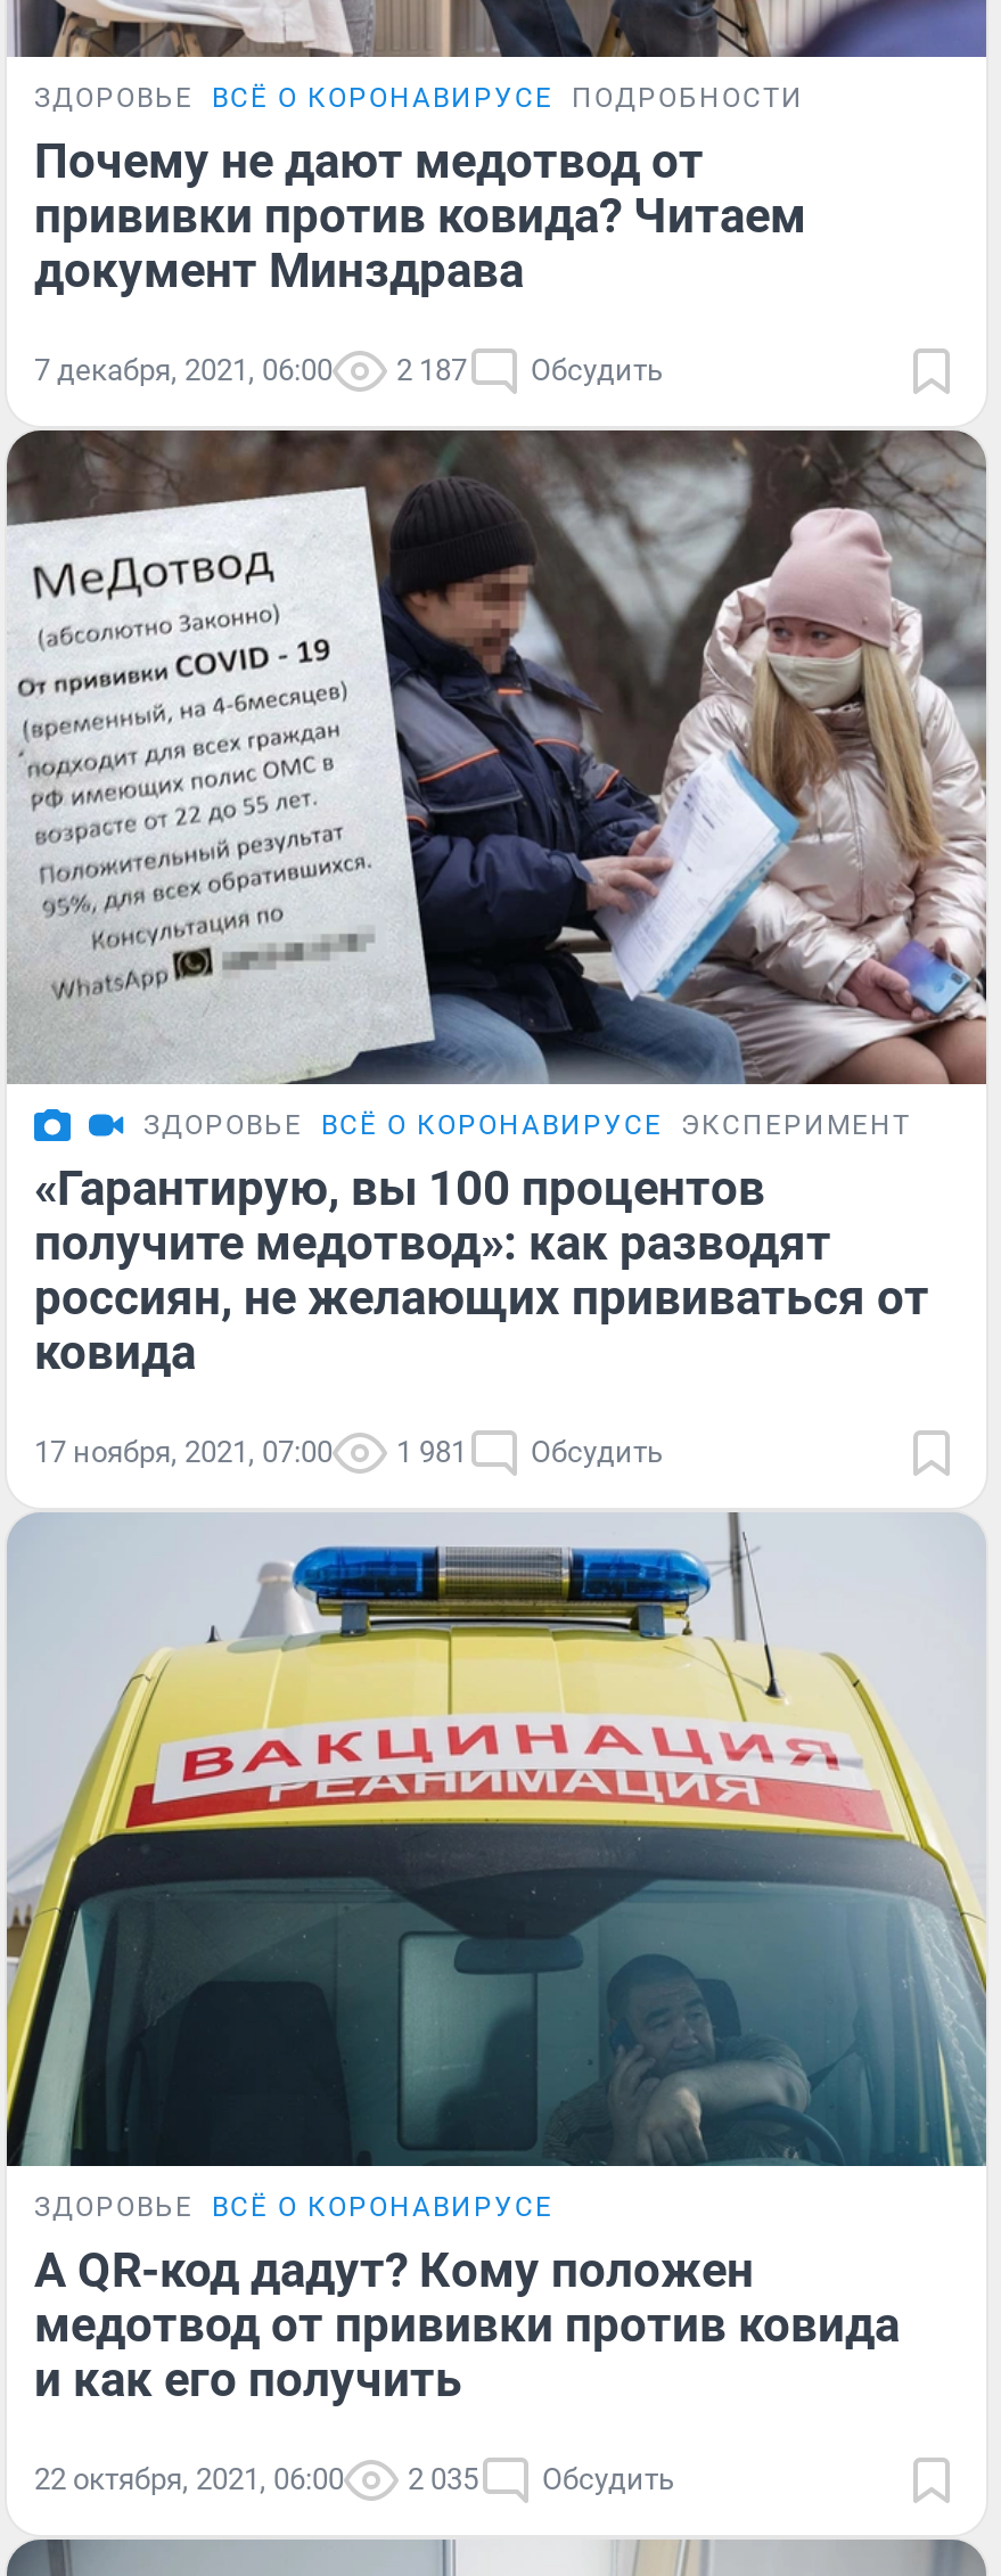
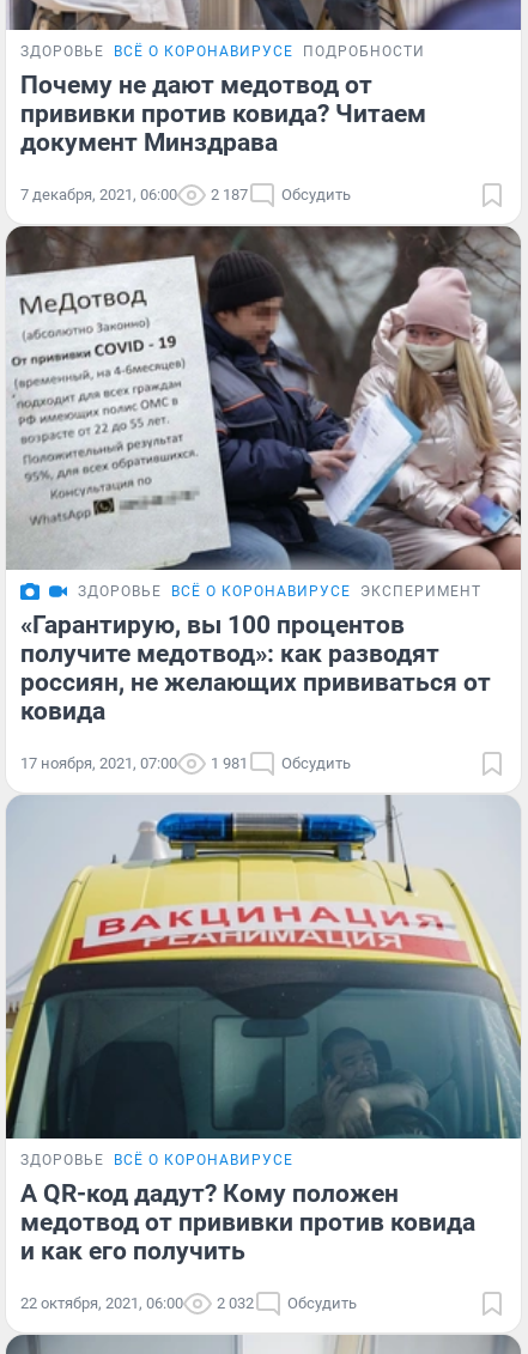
[34,2461,674,2495] 22 октября, 2021, 06:00 2 035 Обсудить -> [20,1294,357,1312] 22 октября, 2021, 06:00 2 032 Обсудить

